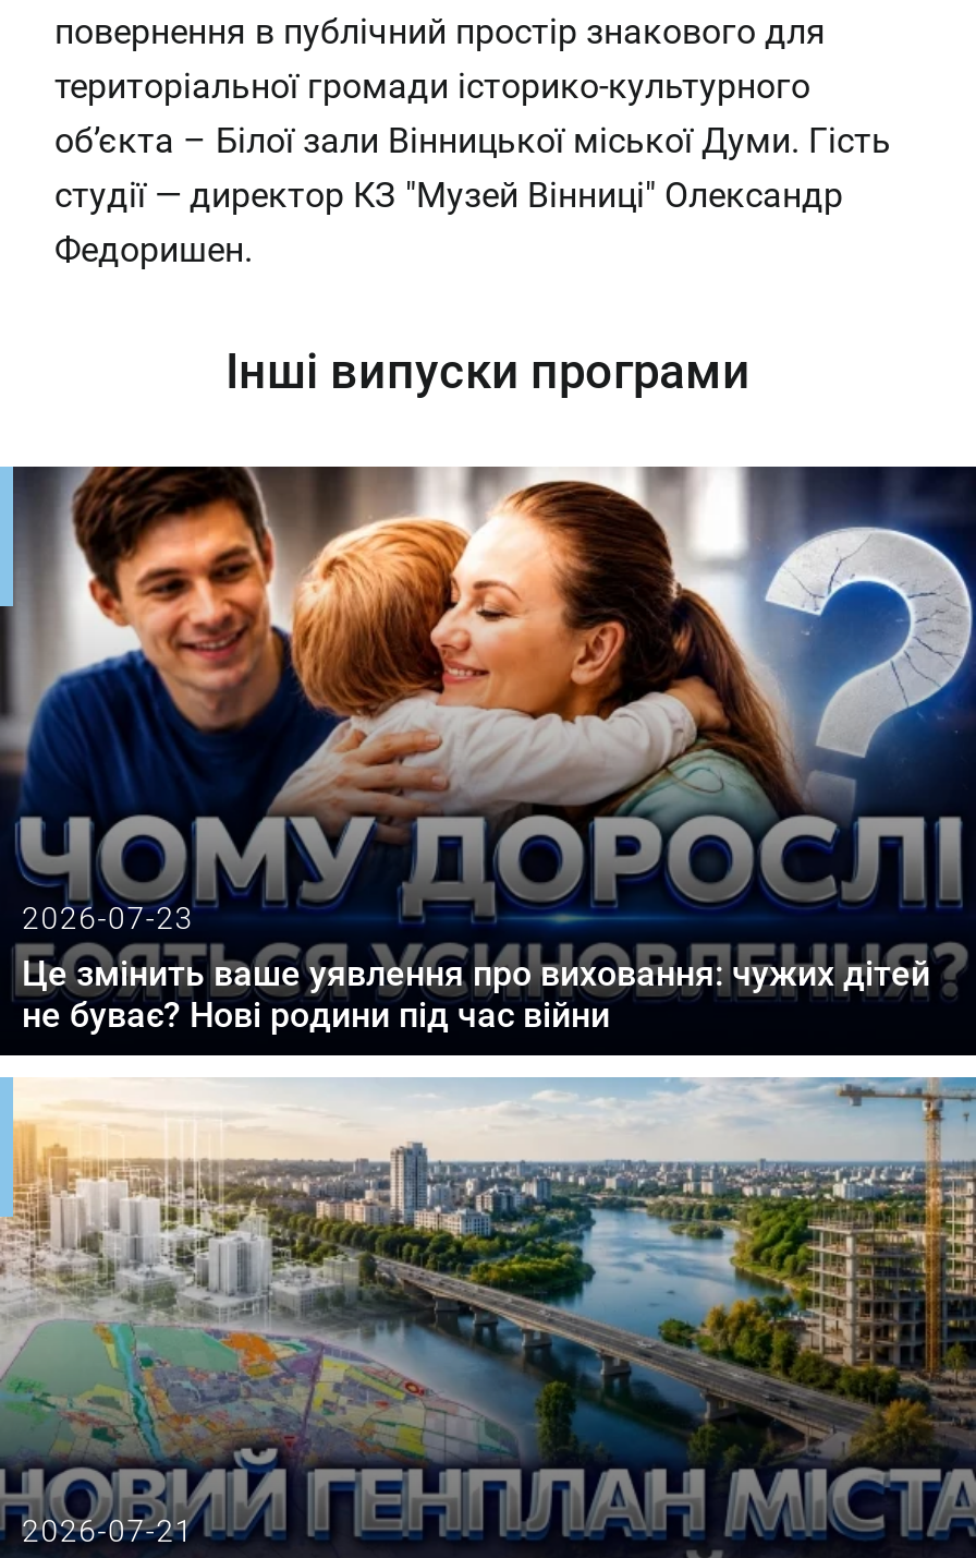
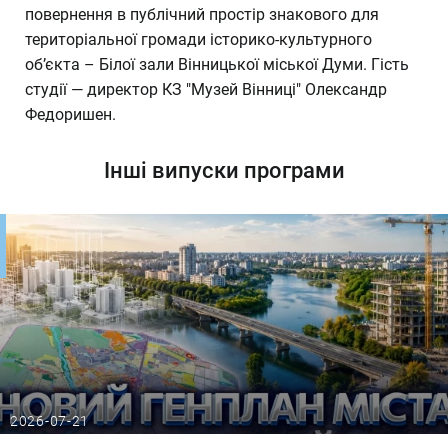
[7,464,969,1037] [image] | 2026-07-23 | Це змінить ваше уявлення про виховання: чужих дітей | не буває? Нові родини під час війни -> none

